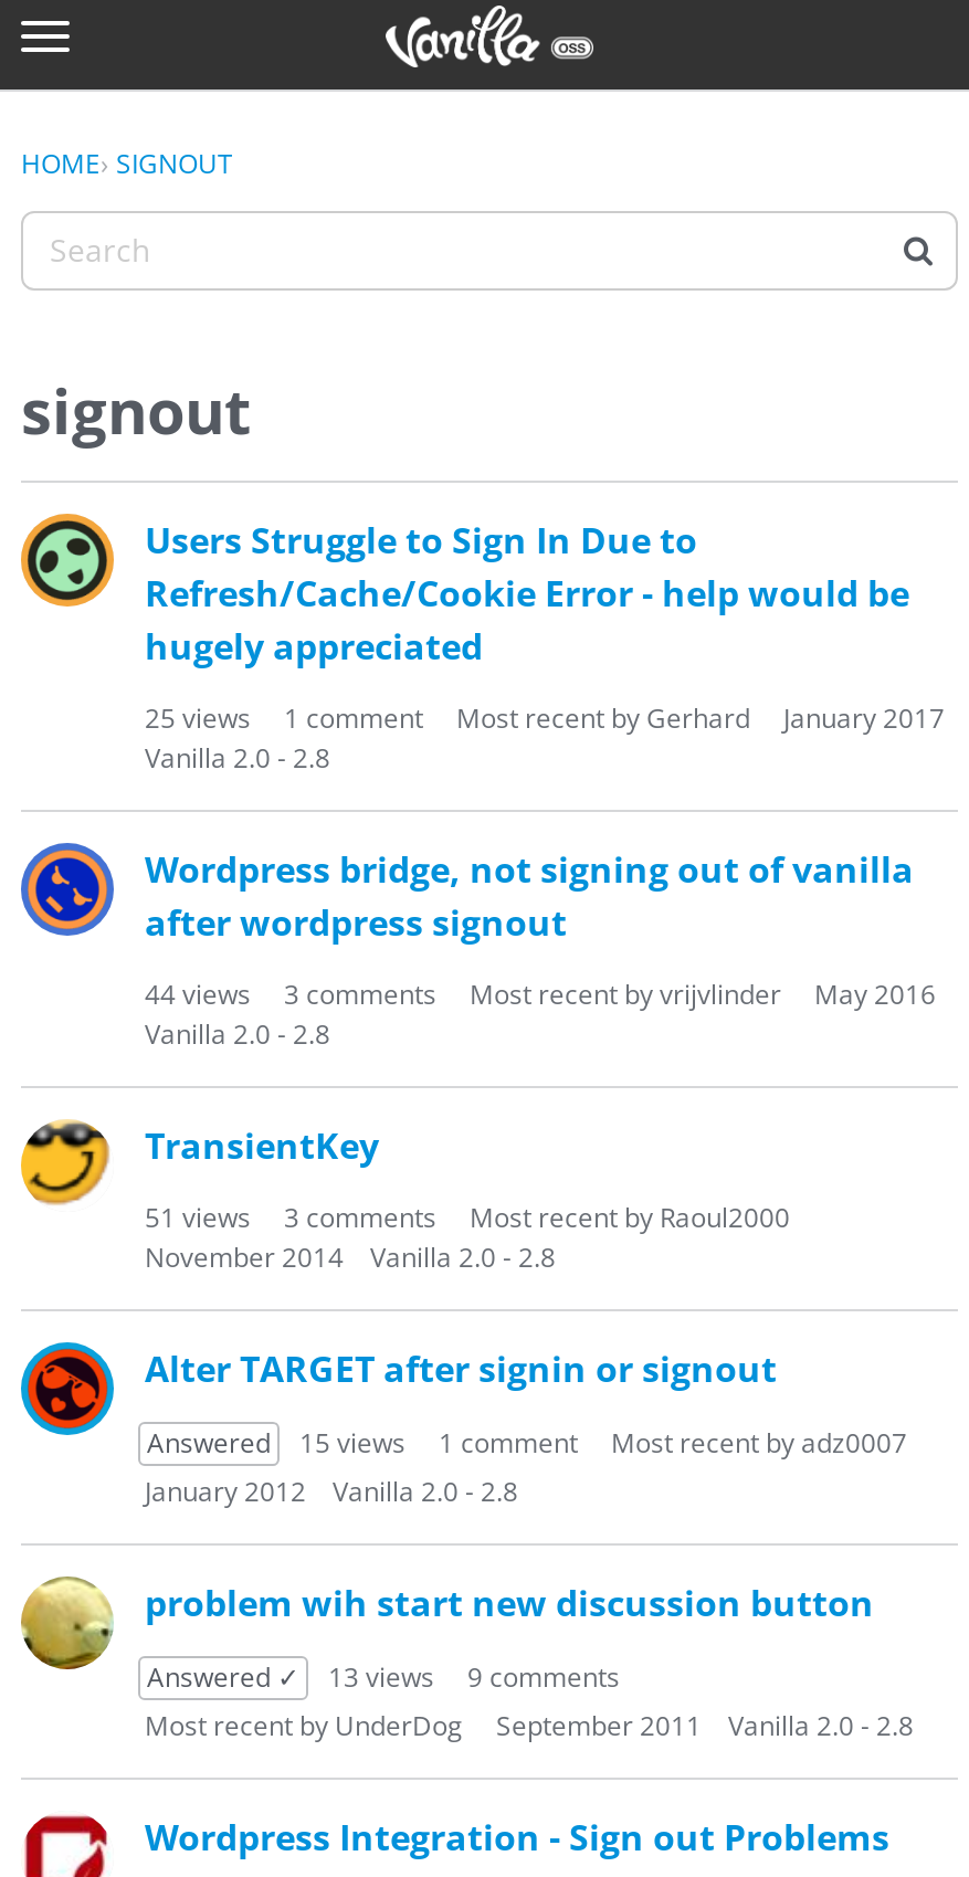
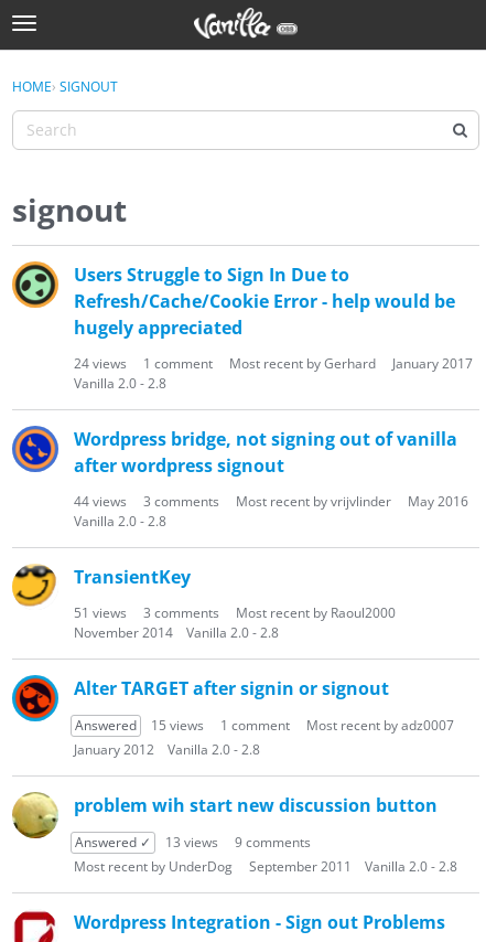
[145,699,945,736] 25 views 1 comment Most recent by Gerhard January 2017 -> [74,354,473,373] 24 views 1 comment Most recent by Gerhard January 2017

